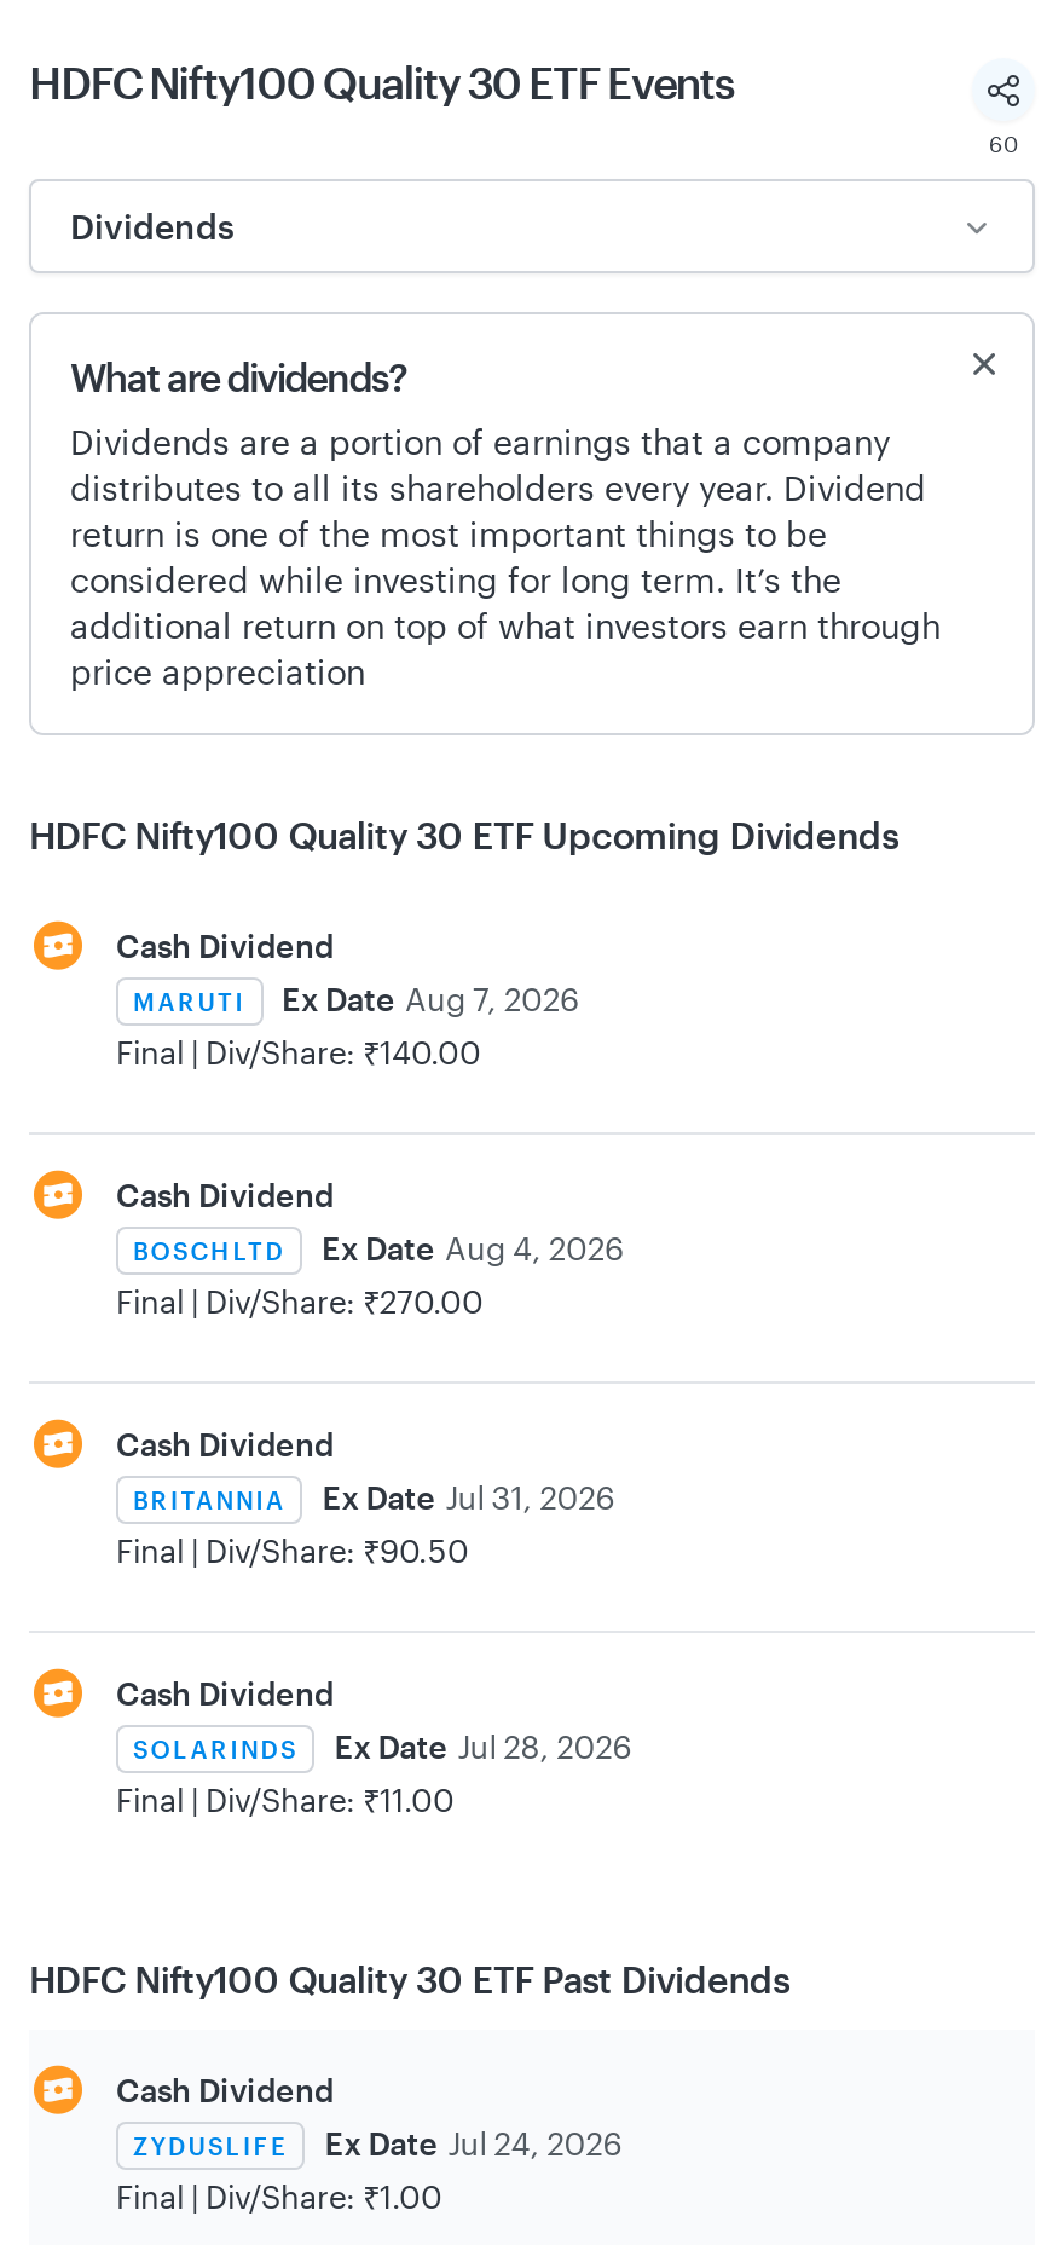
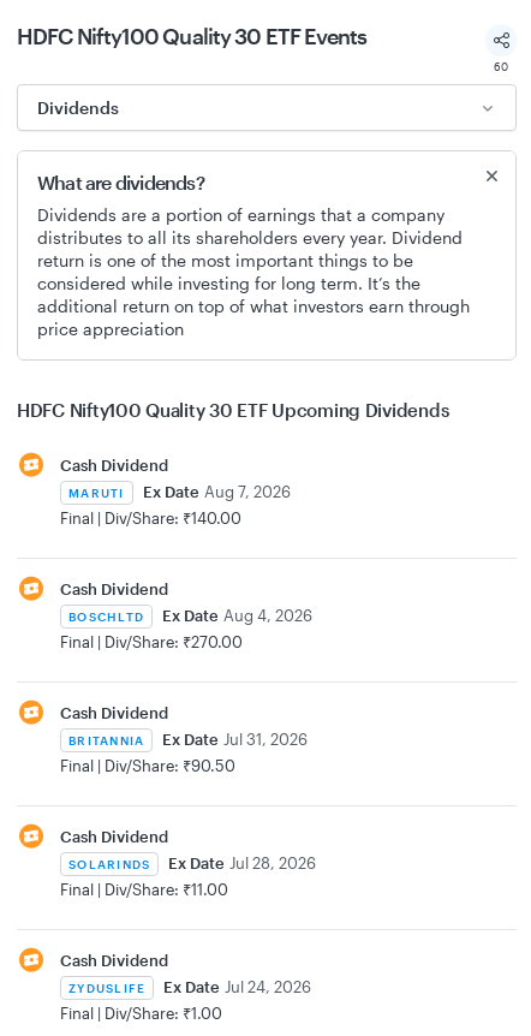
[29,1958,789,2001] HDFC Nifty100 Quality 30 ETF Past Dividends -> none

